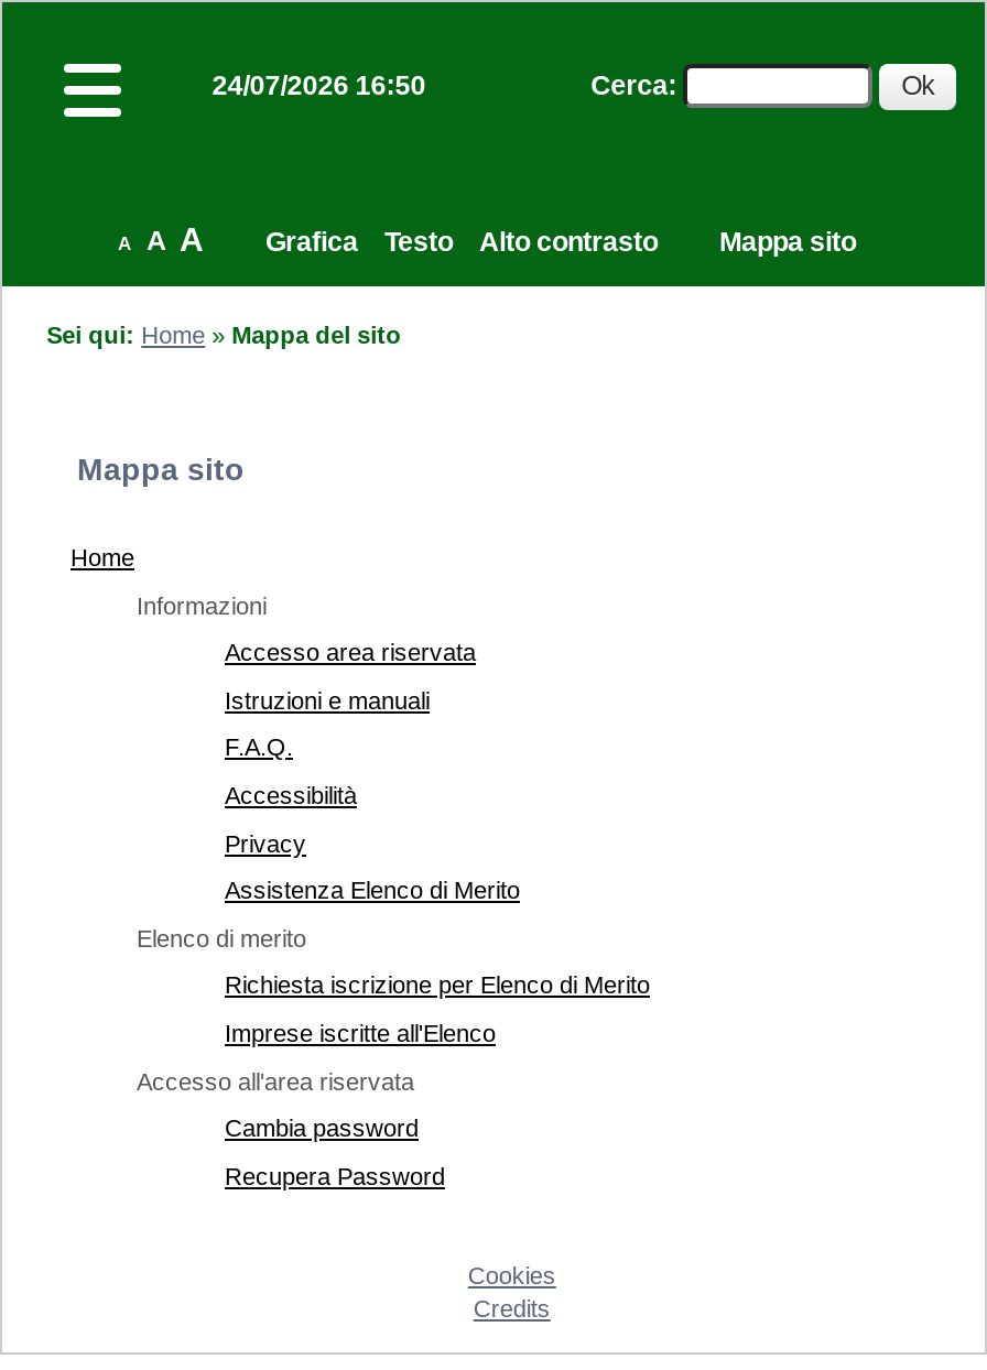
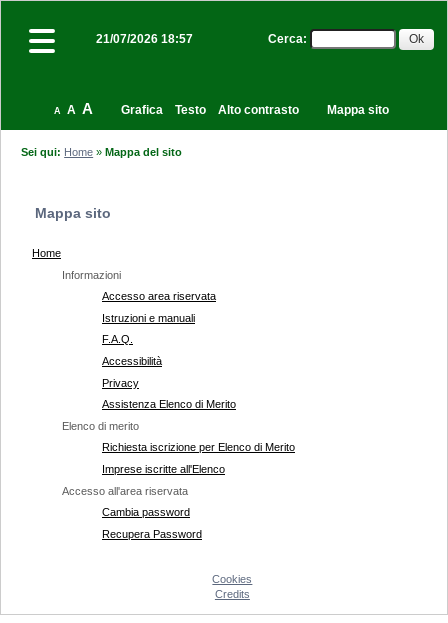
[212,71,426,102] 24/07/2026 16:50 -> [96,32,193,46] 21/07/2026 18:57

